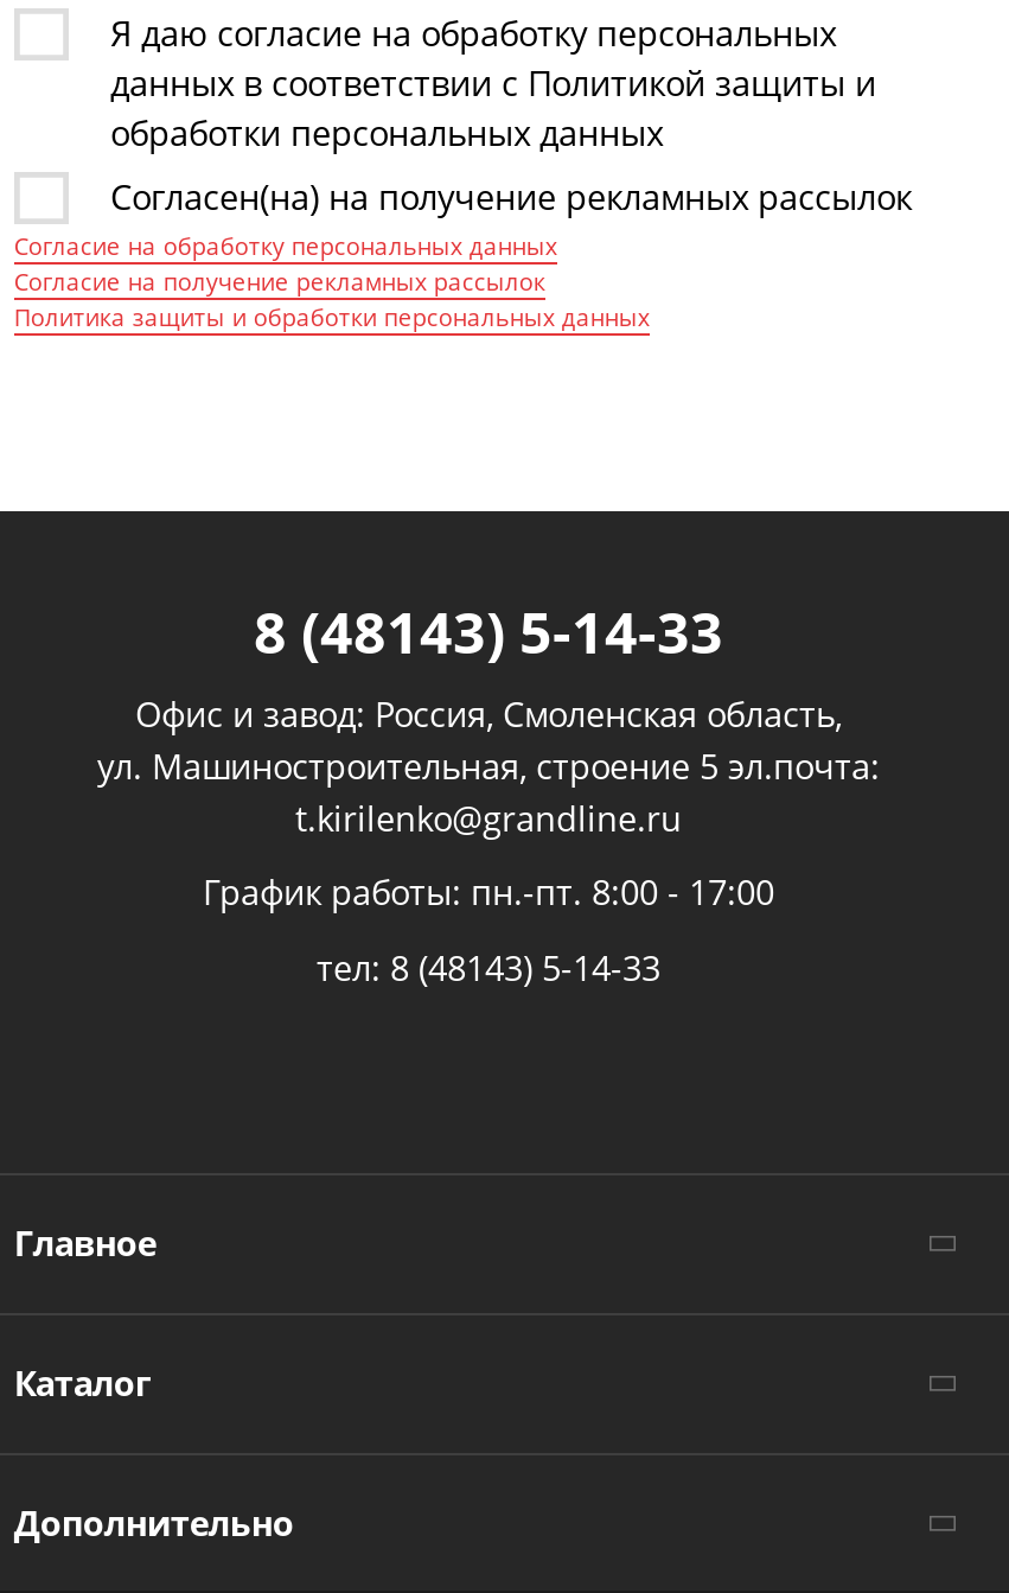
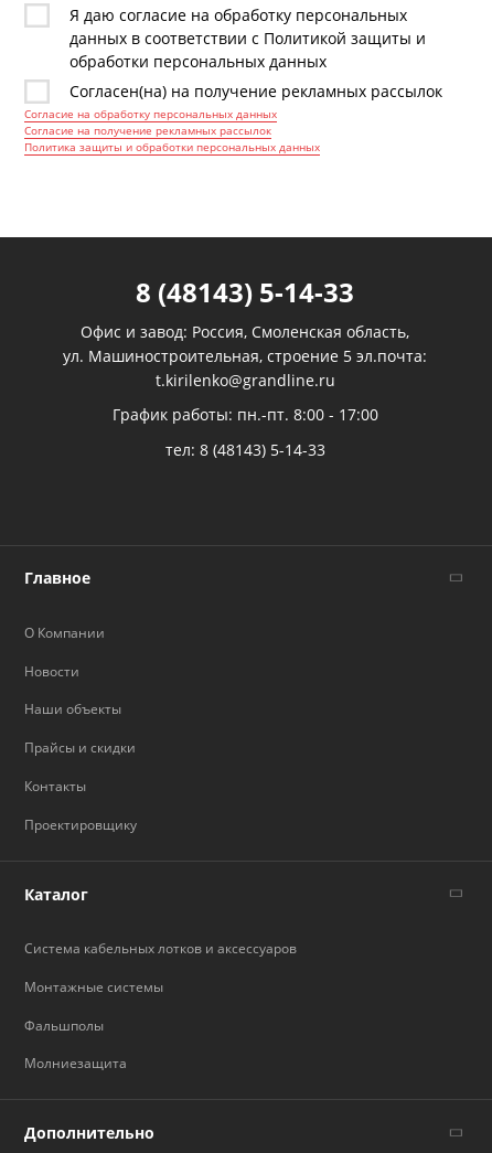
none -> [24,623,137,833] О Компании | Новости | Наши объекты | Прайсы и скидки | Контакты | Проектировщику
none -> [24,939,297,1072] Система кабельных лотков и аксессуаров | Монтажные системы | Фальшполы | Молниезащита

